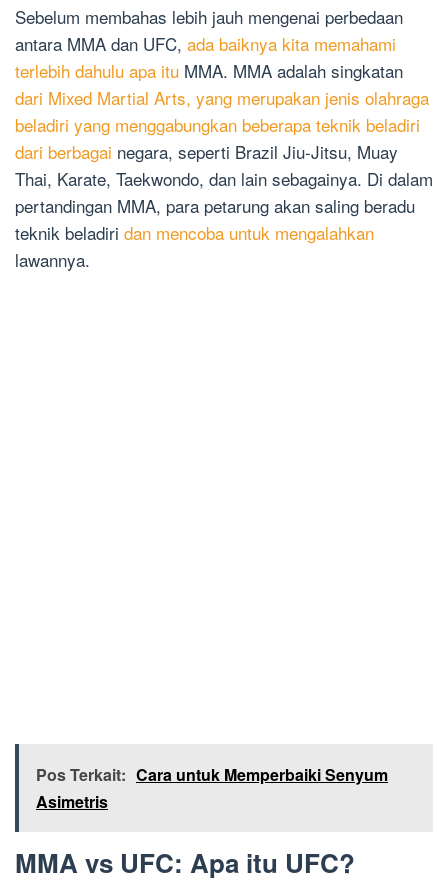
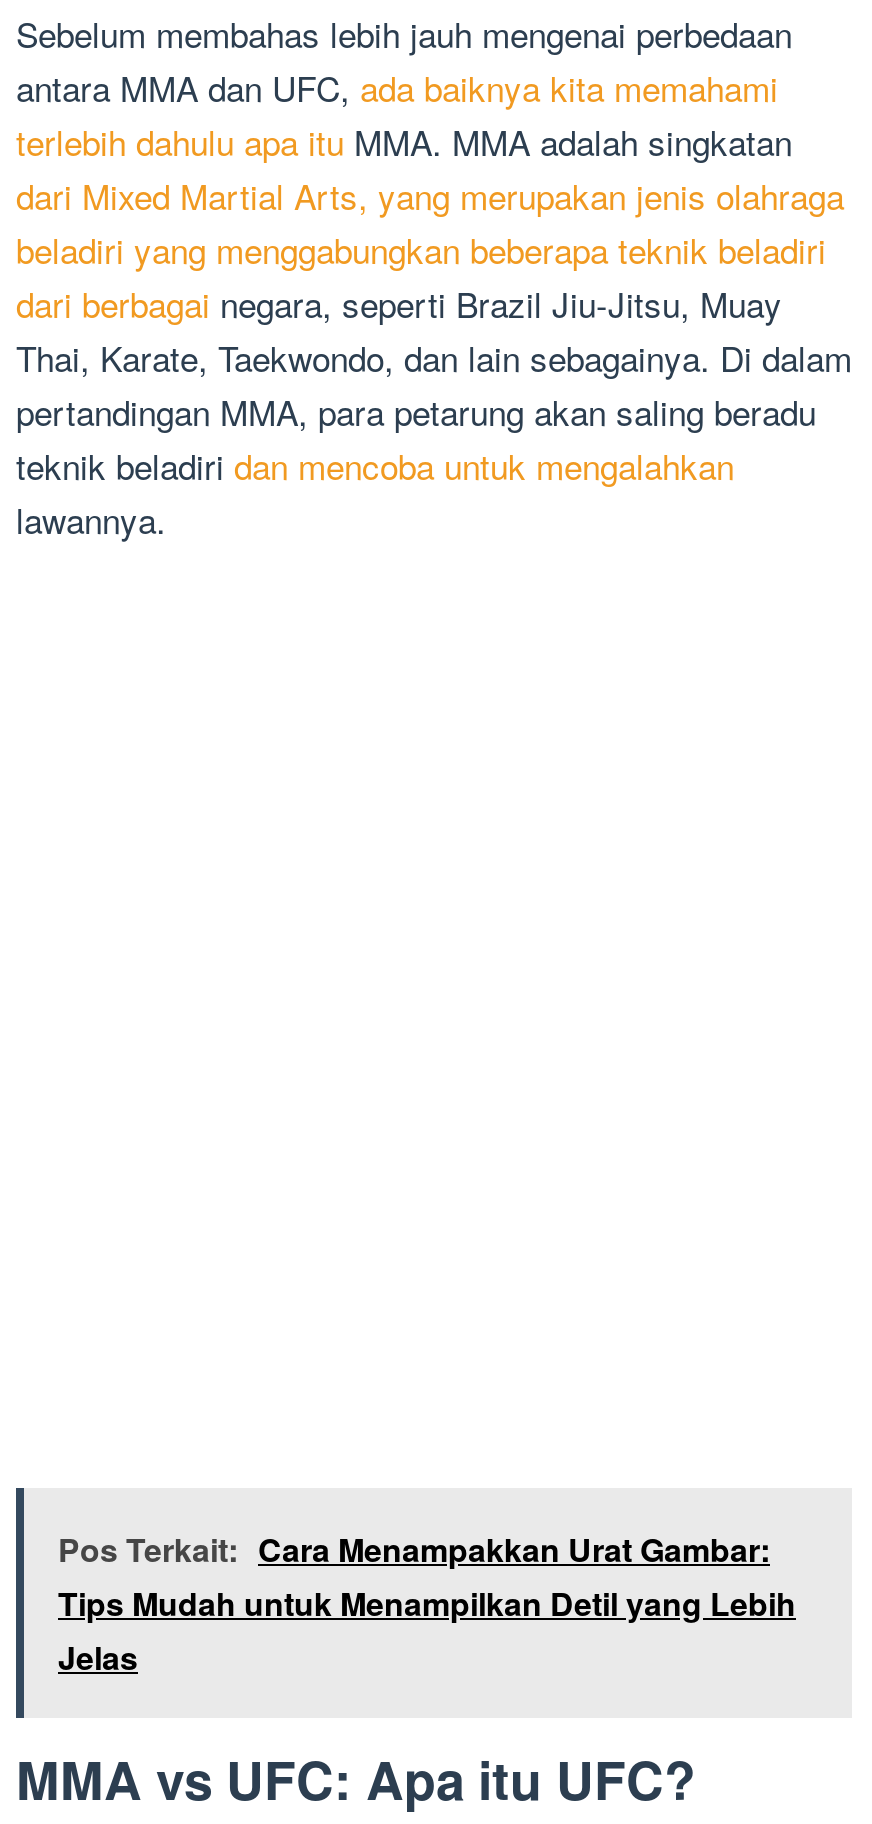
[36,763,388,813] Pos Terkait: Cara untuk Memperbaiki Senyum | Asimetris -> [58,1526,796,1680] Pos Terkait: Cara Menampakkan Urat Gambar: | Tips Mudah untuk Menampilkan Detil yang Lebih | Jelas

